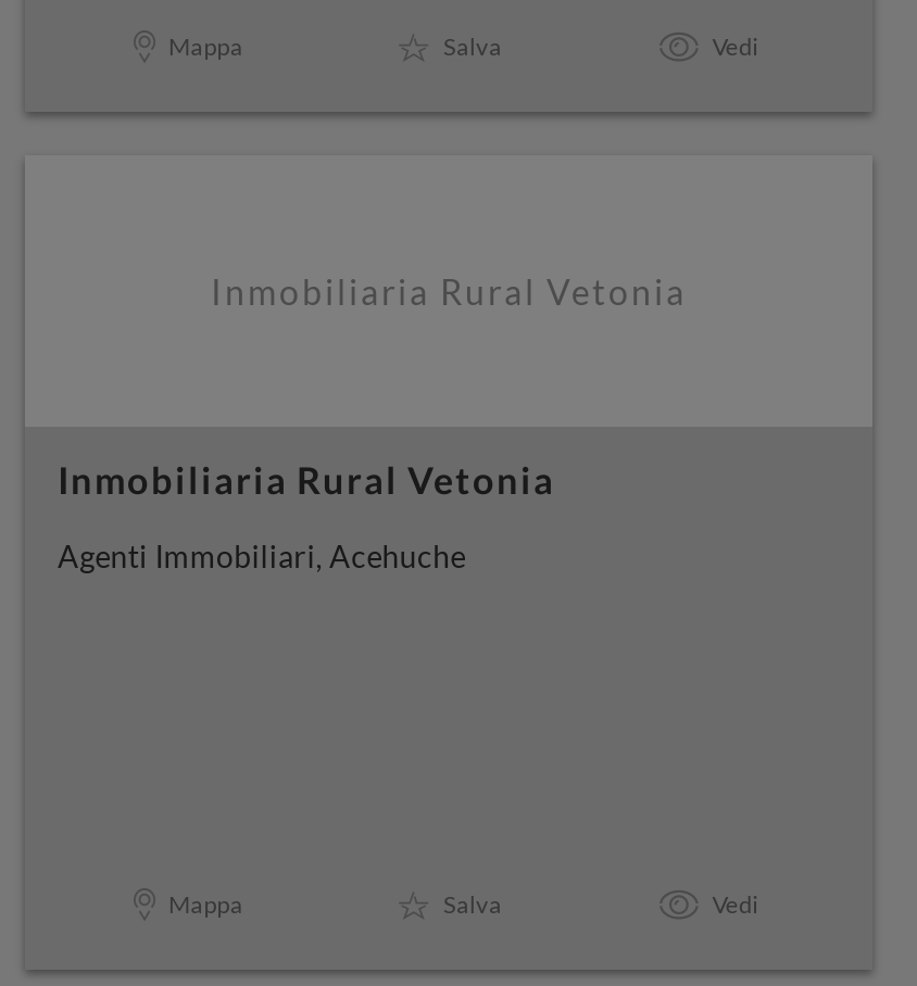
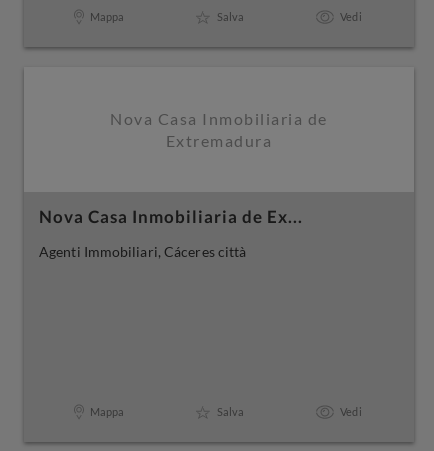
[211,269,687,311] Inmobiliaria Rural Vetonia -> [110,108,328,149] Nova Casa Inmobiliaria de | Extremadura
[58,457,555,503] Inmobiliaria Rural Vetonia -> [39,206,303,227] Nova Casa Inmobiliaria de Ex...
[58,538,466,575] Agenti Immobiliari, Acehuche -> [39,243,246,260] Agenti Immobiliari, Cáceres città

